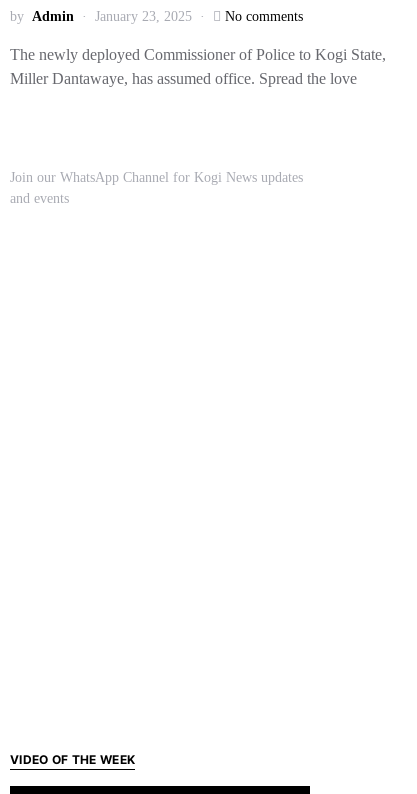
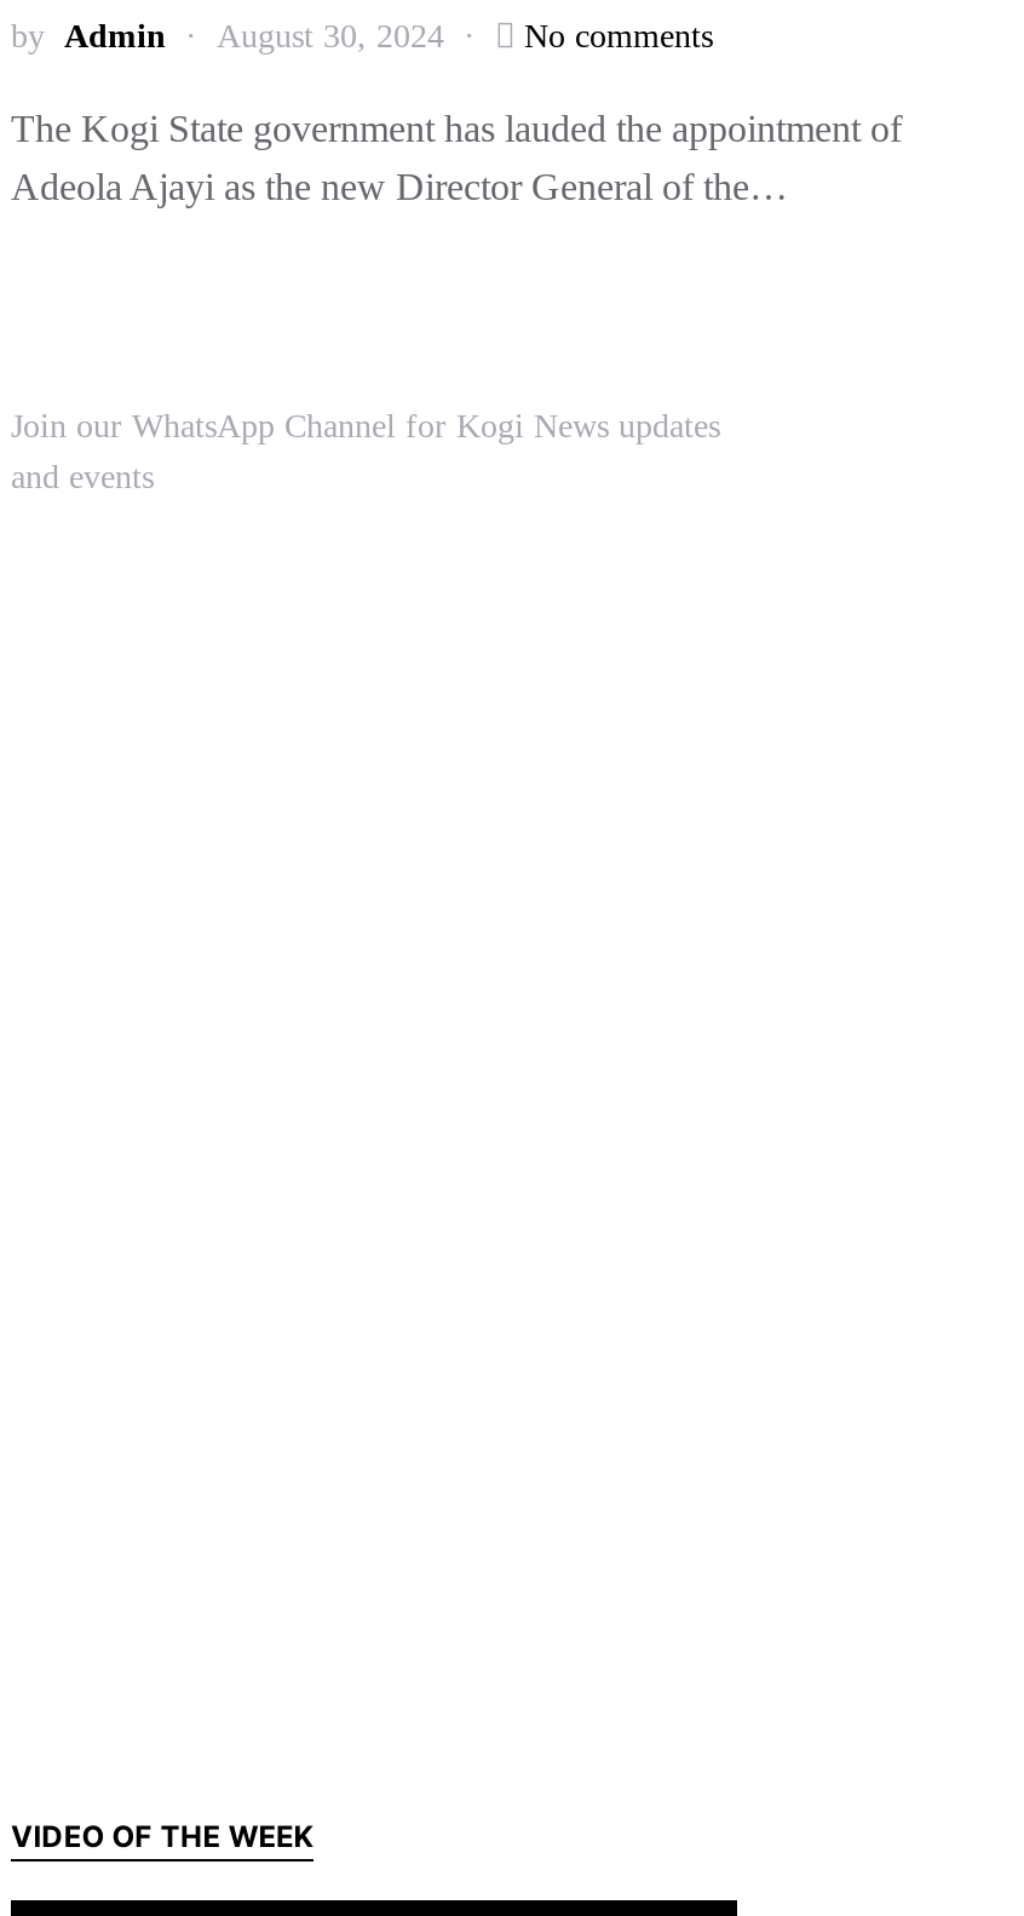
[95,9,192,24] January 23, 2025 -> [217,18,444,55] August 30, 2024
[10,46,386,87] The newly deployed Commissioner of Police to Kogi State, | Miller Dantawaye, has assumed office. Spread the love -> [11,108,902,207] The Kogi State government has lauded the appointment of | Adeola Ajayi as the new Director General of the…

